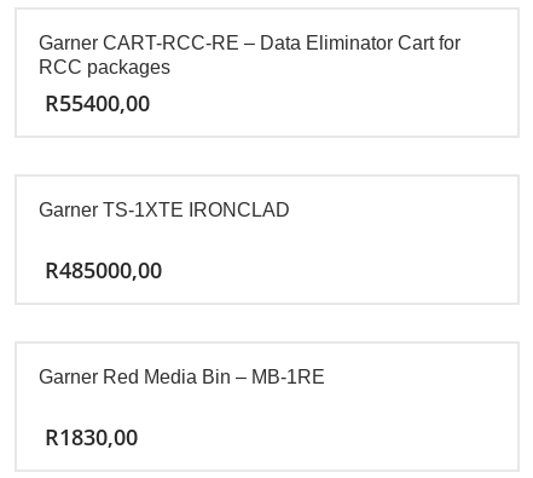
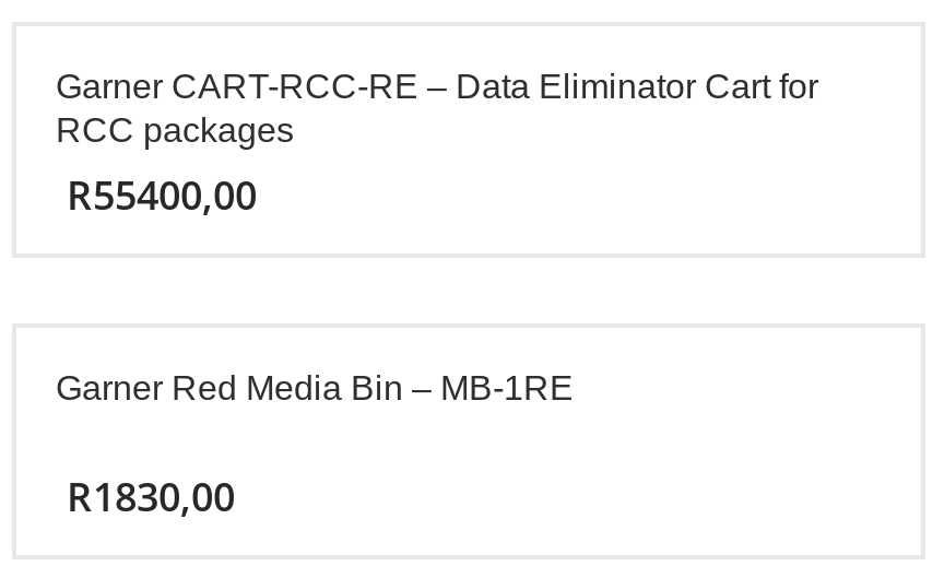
[39,200,290,284] Garner TS-1XTE IRONCLAD | R485000,00 -> none

